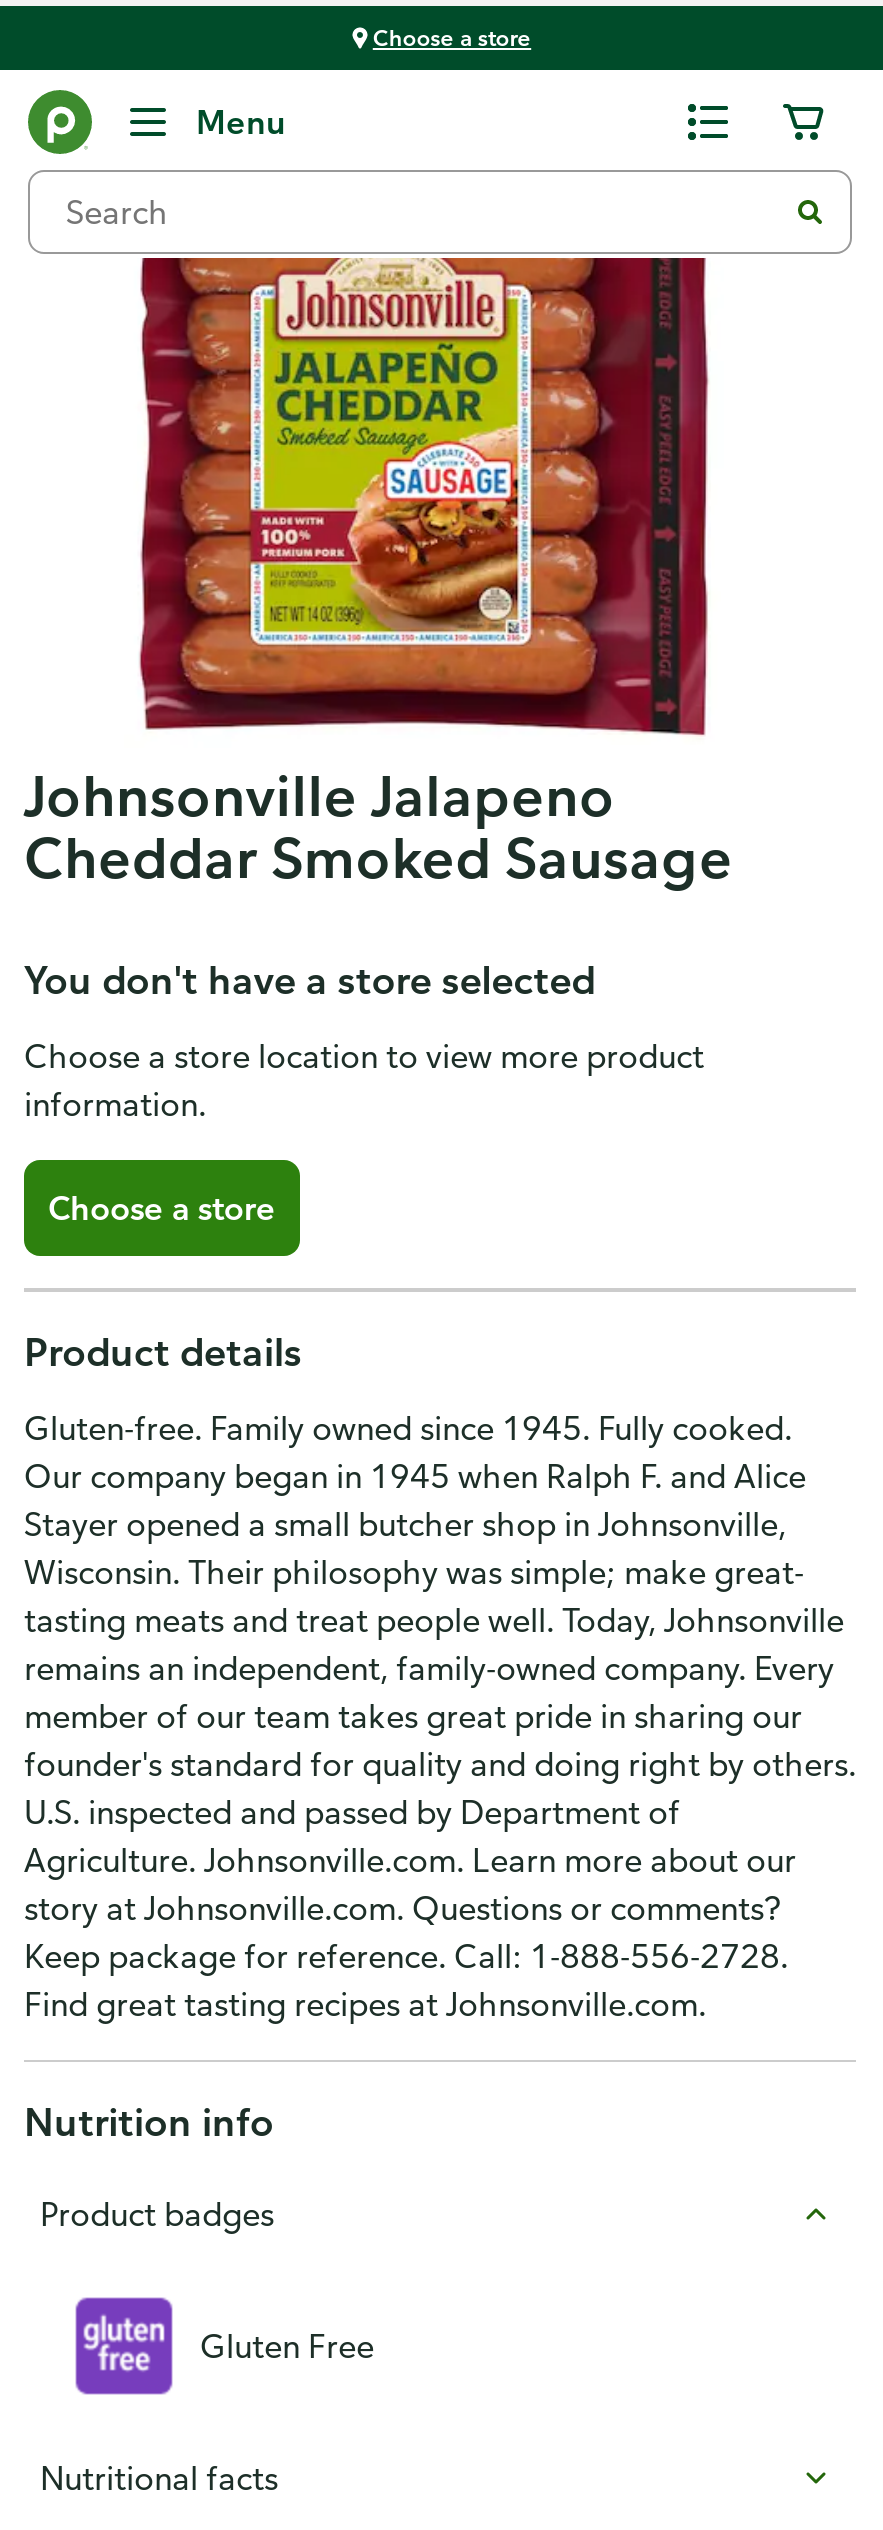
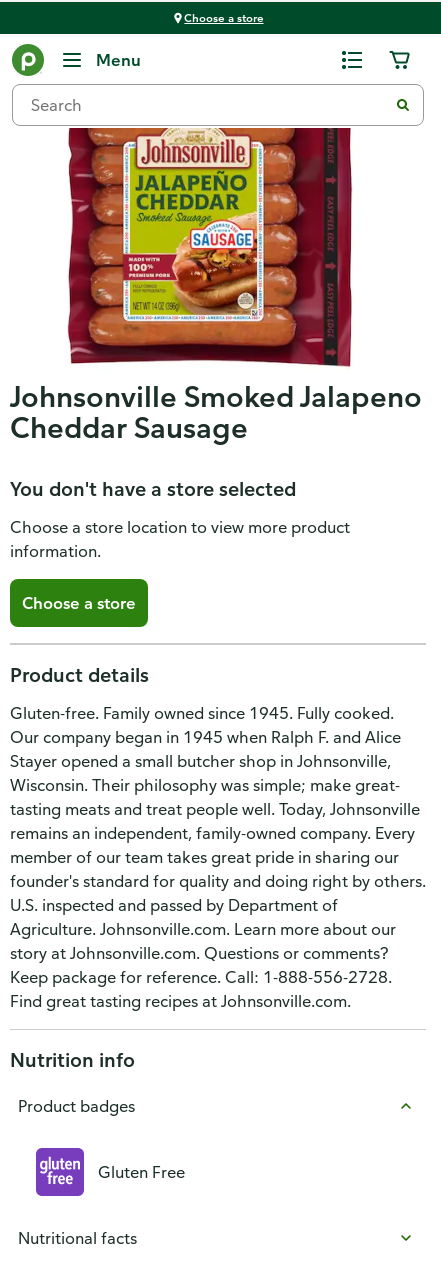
[24,758,733,892] Johnsonville Jalapeno | Cheddar Smoked Sausage -> [10,378,422,445] Johnsonville Smoked Jalapeno | Cheddar Sausage

